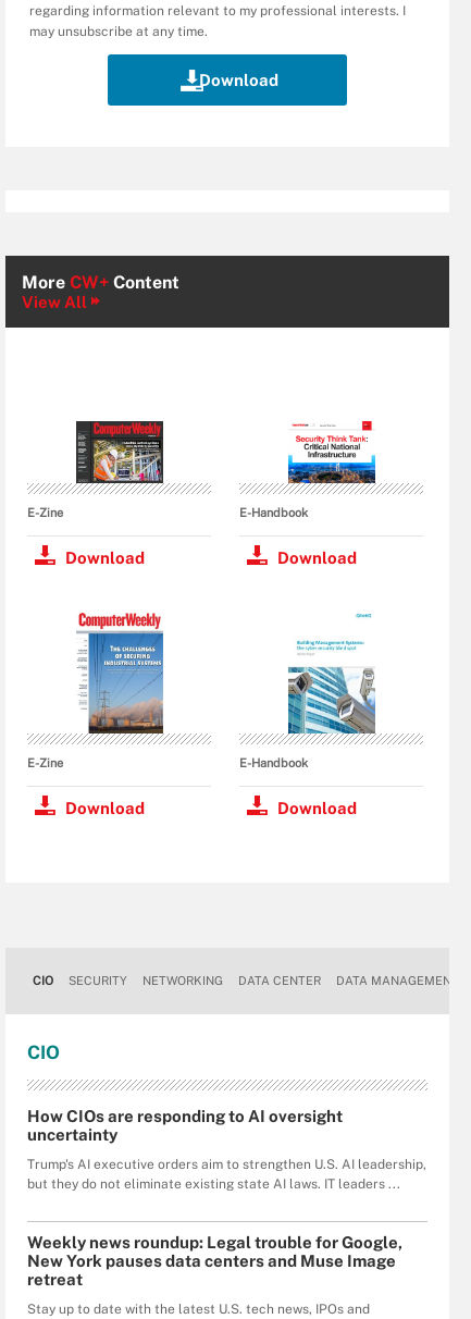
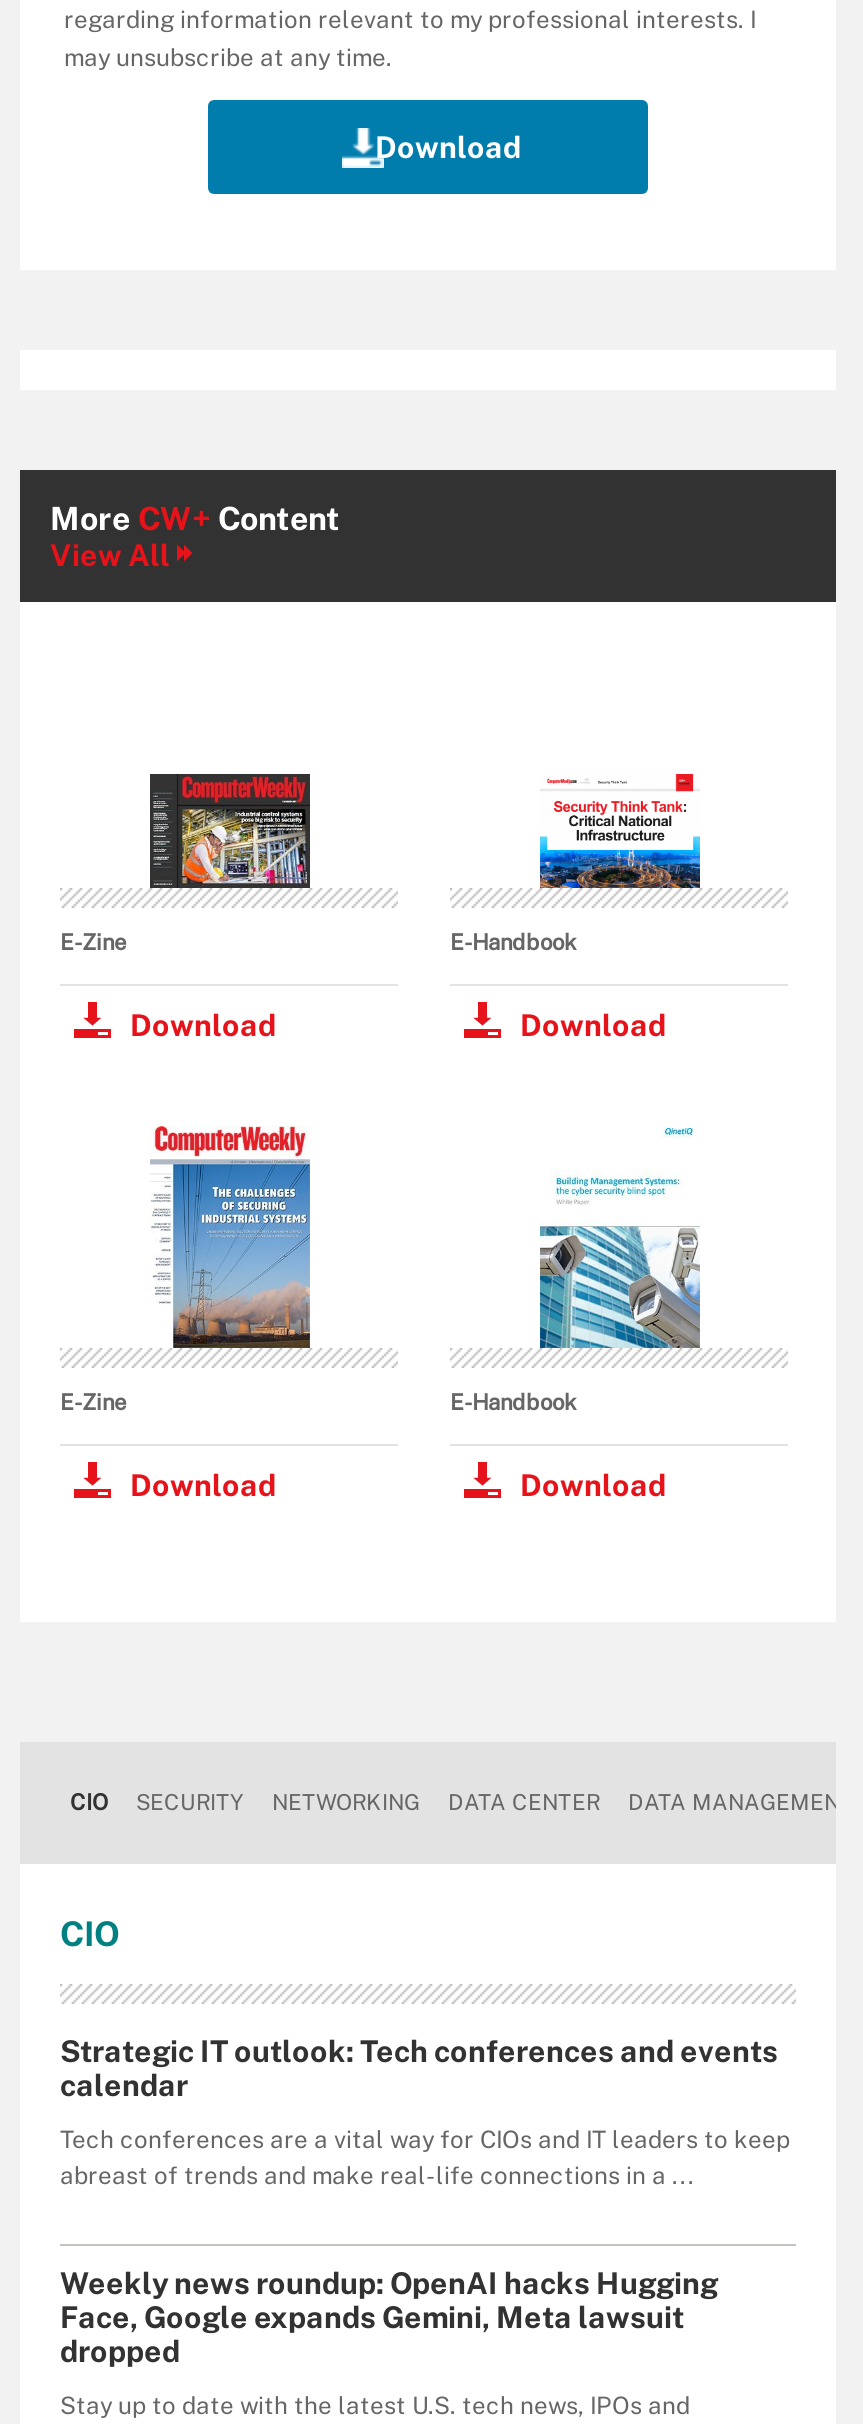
[27,1106,343,1143] How CIOs are responding to AI oversight | uncertainty -> [60,2033,778,2101] Strategic IT outlook: Tech conferences and events | calendar
[27,1156,426,1191] Trump's AI executive orders aim to strengthen U.S. AI leadership, | but they do not eliminate existing state AI laws. IT leaders ... -> [60,2125,790,2189] Tech conferences are a vital way for CIOs and IT leaders to keep | abreast of trends and make real-life connections in a ...
[27,1233,402,1288] Weekly news roundup: Legal trouble for Google, | New York pauses data centers and Muse Image | retreat -> [60,2265,718,2367] Weekly news roundup: OpenAI hacks Hugging | Face, Google expands Gemini, Meta lawsuit | dropped

